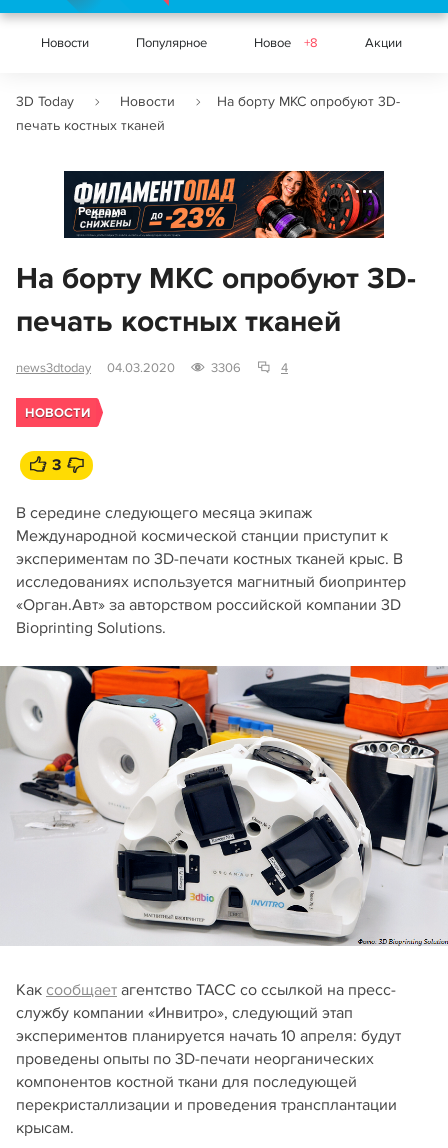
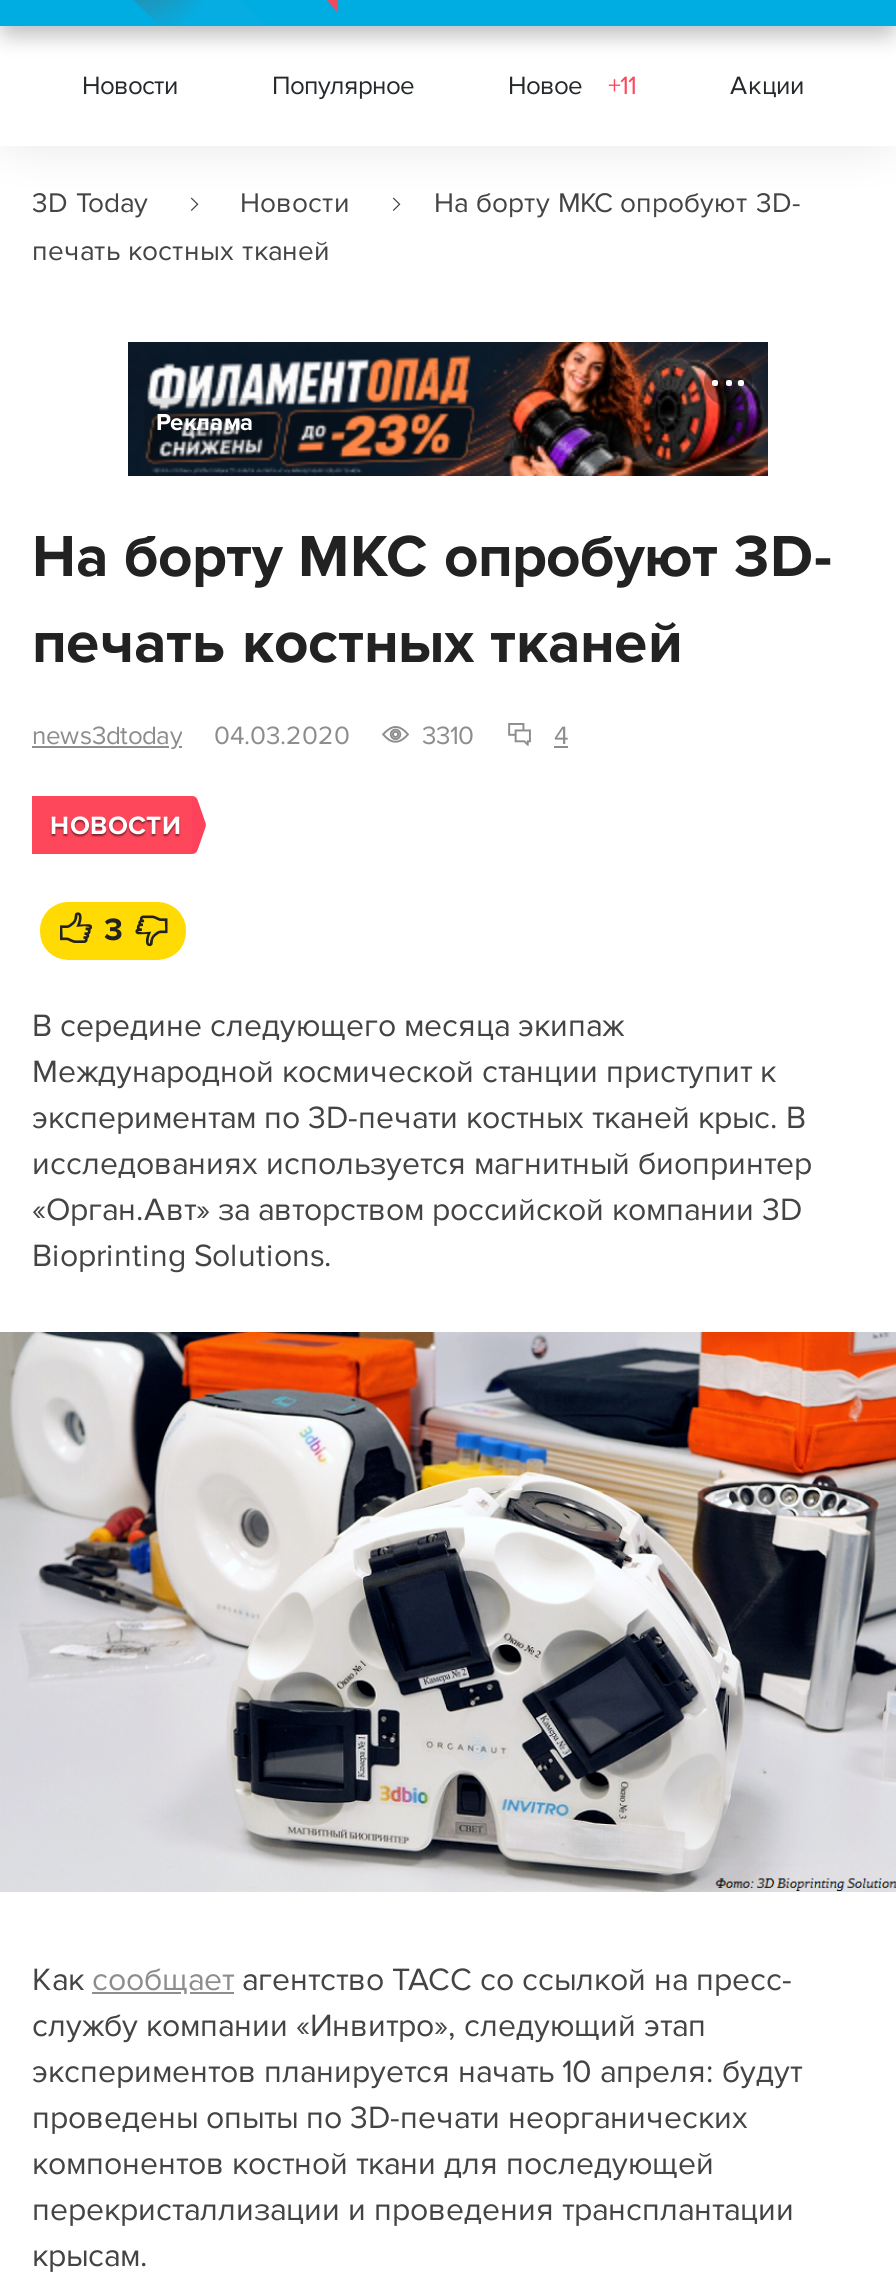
[254,35,318,51] Новое +8 -> [508,70,636,102] Новое +11
[211,360,241,376] 3306 -> [422,720,474,752] 3310

